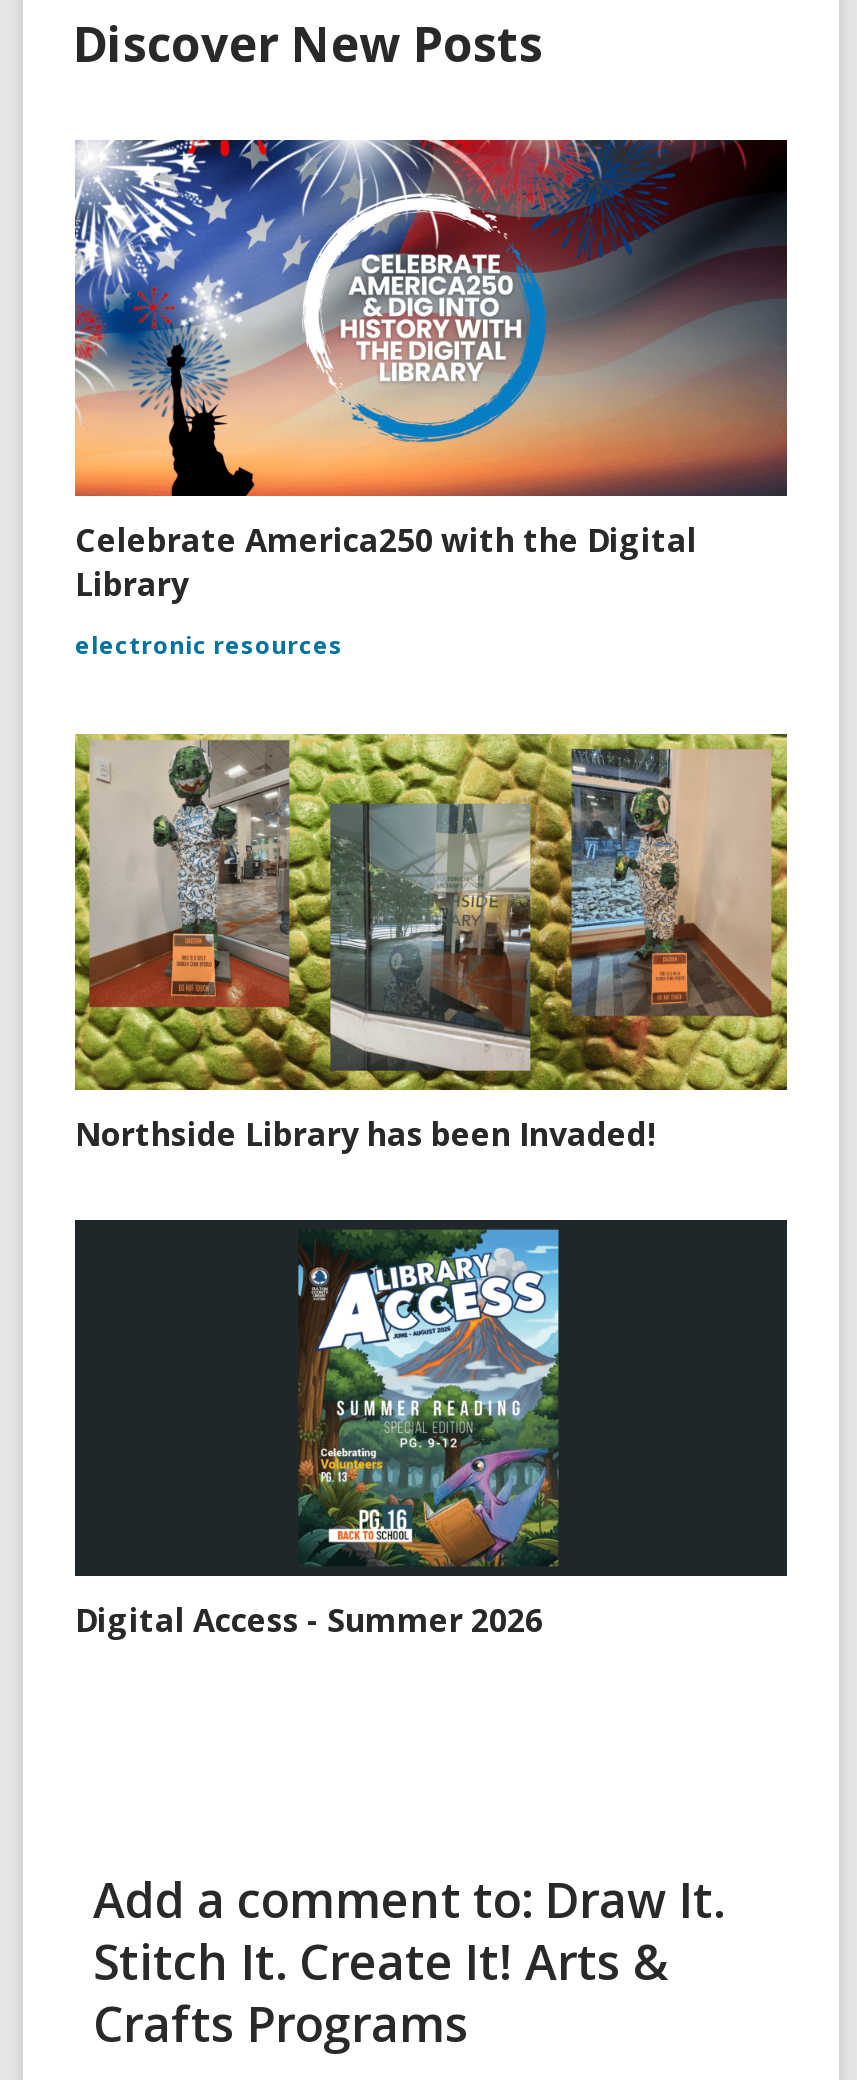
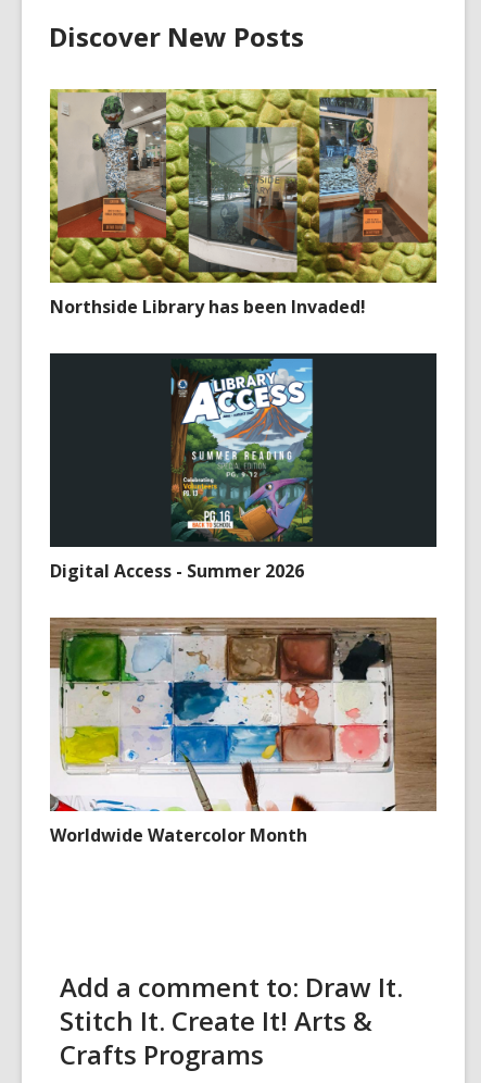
[73,138,789,662] [image] | Celebrate America250 with the Digital | Library | electronic resources -> none
moved [71,730,791,1642] -> [48,87,439,583]: [image] | Northside Library has been Invaded! | Digital Access - Summer 2026
none -> [49,617,438,847] [image] | Worldwide Watercolor Month

